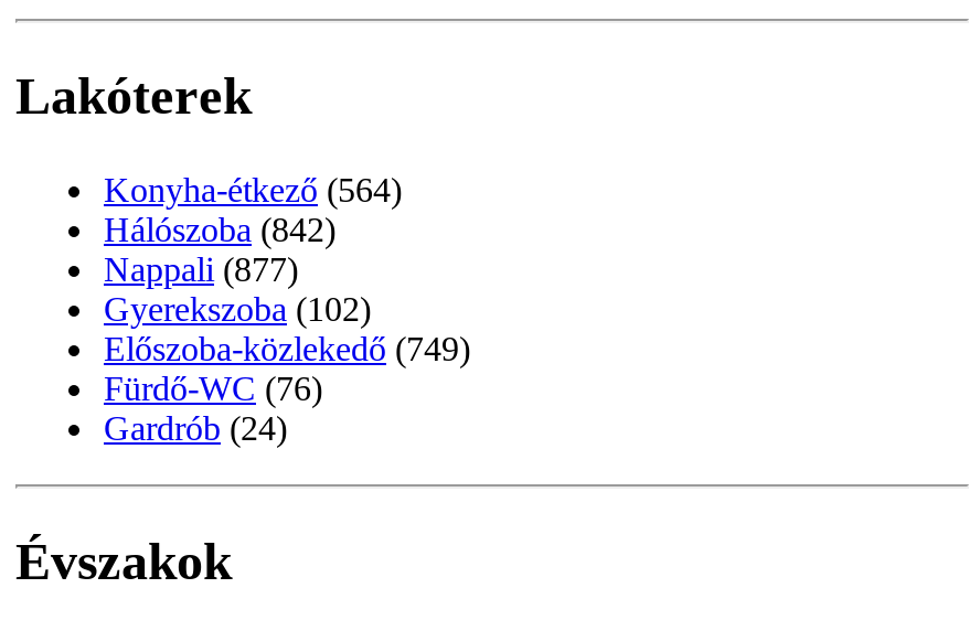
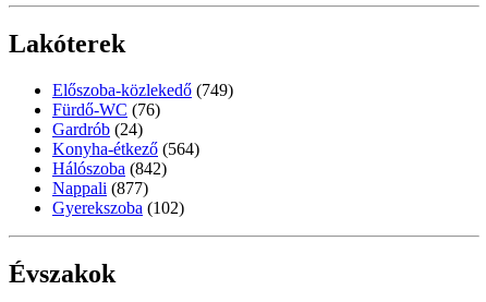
moved [104,170,402,327] -> [52,139,199,217]: Konyha-étkező (564) | Hálószoba (842) | Nappali (877) | Gyerekszoba (102)
moved [104,329,470,446] -> [52,80,233,138]: Előszoba-közlekedő (749) | Fürdő-WC (76) | Gardrób (24)

